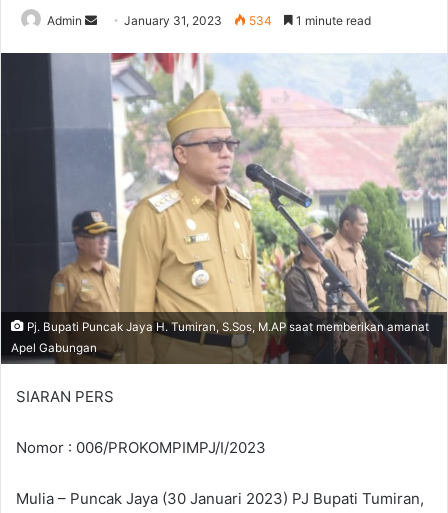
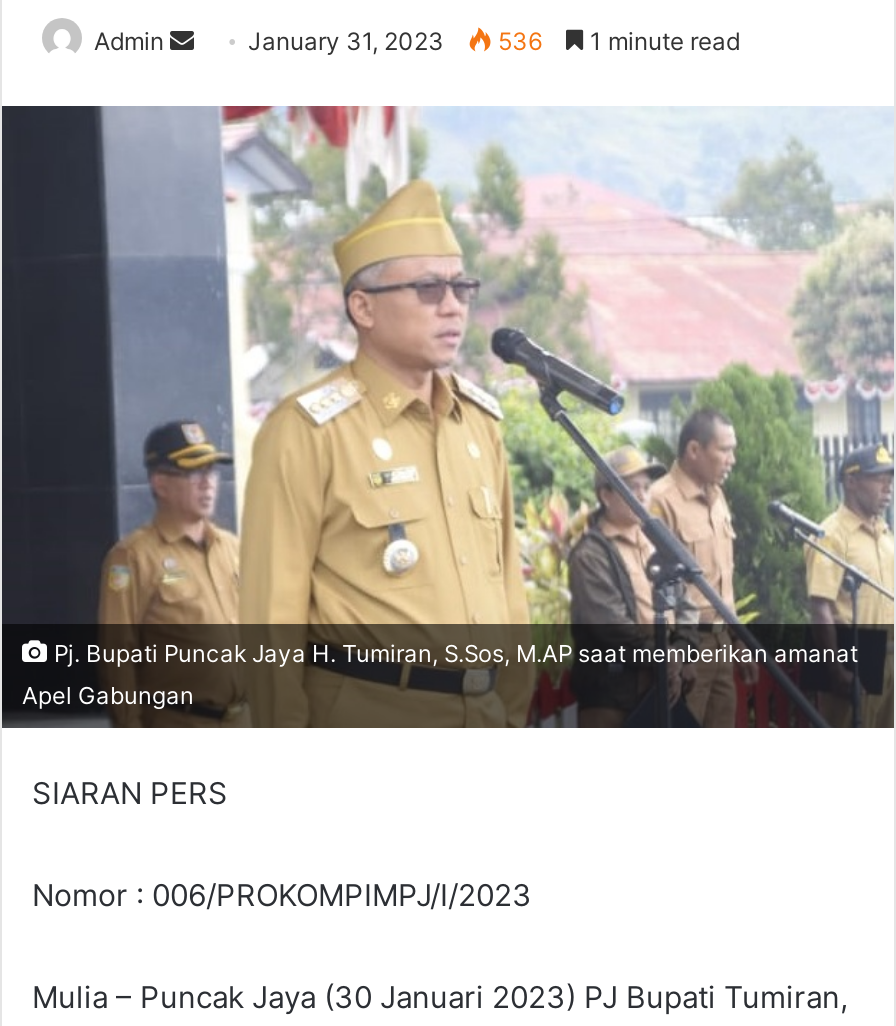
[246,13,272,28] 534 -> [492,25,542,55] 536

